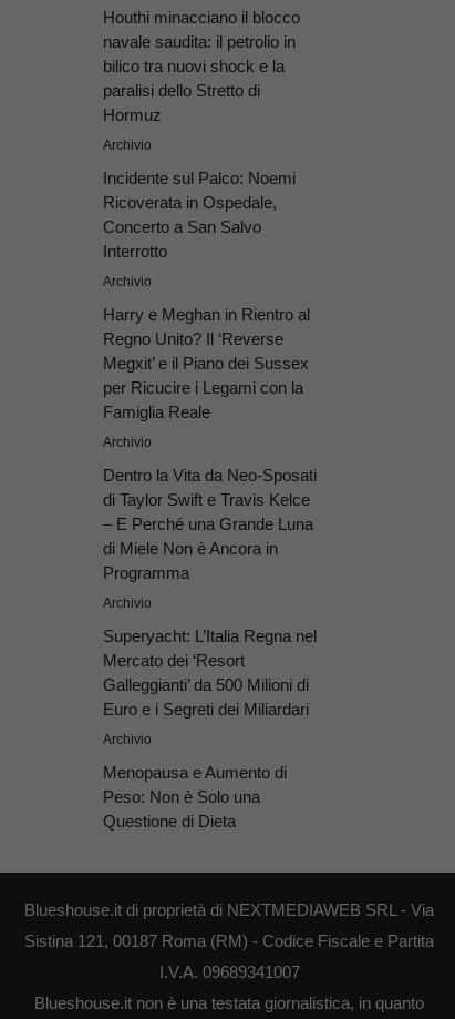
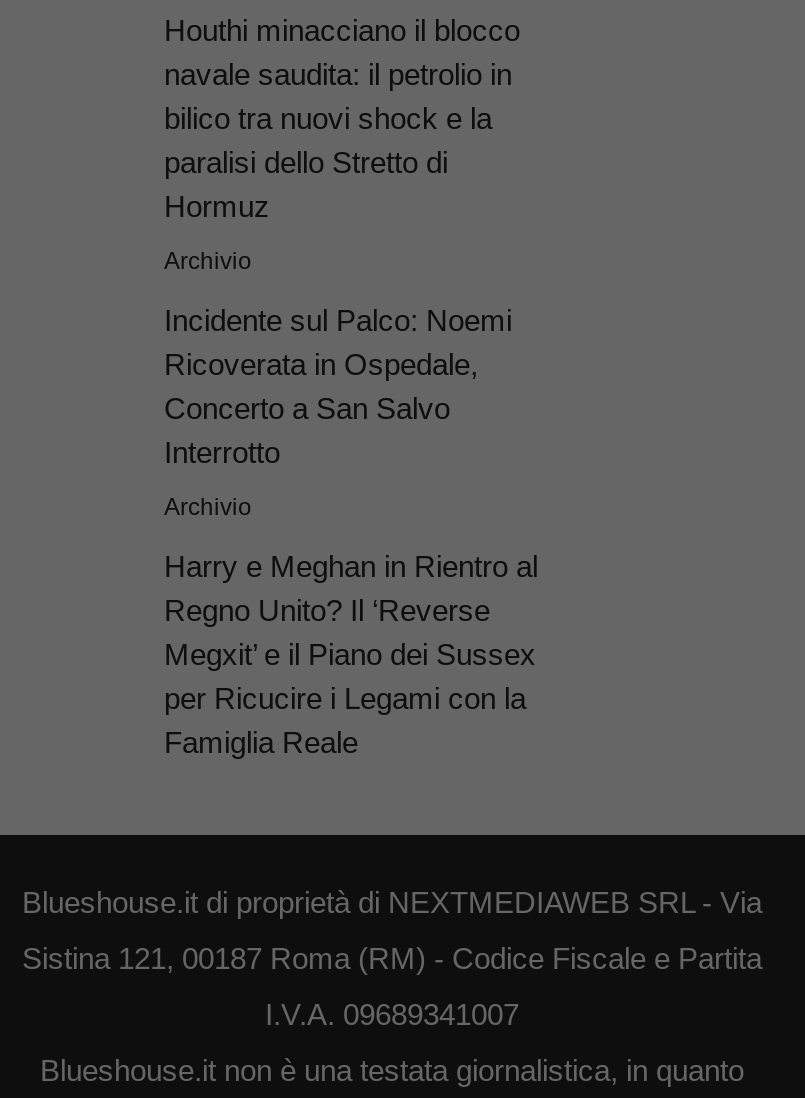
[103,435,317,831] Archivio | Dentro la Vita da Neo-Sposati | di Taylor Swift e Travis Kelce | – E Perché una Grande Luna | di Miele Non è Ancora in | Programma | Archivio | Superyacht: L’Italia Regna nel | Mercato dei ‘Resort | Galleggianti’ da 500 Milioni di | Euro e i Segreti dei Miliardari | Archivio | Menopausa e Aumento di | Peso: Non è Solo una | Questione di Dieta -> none

